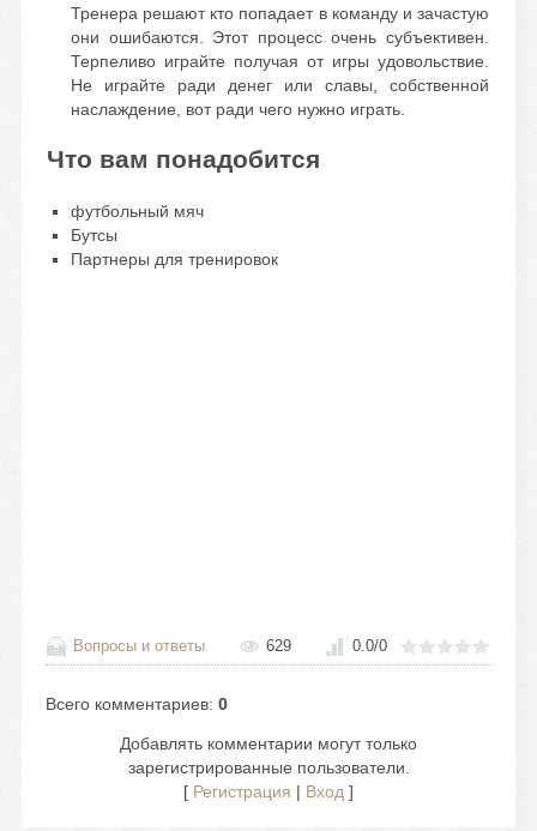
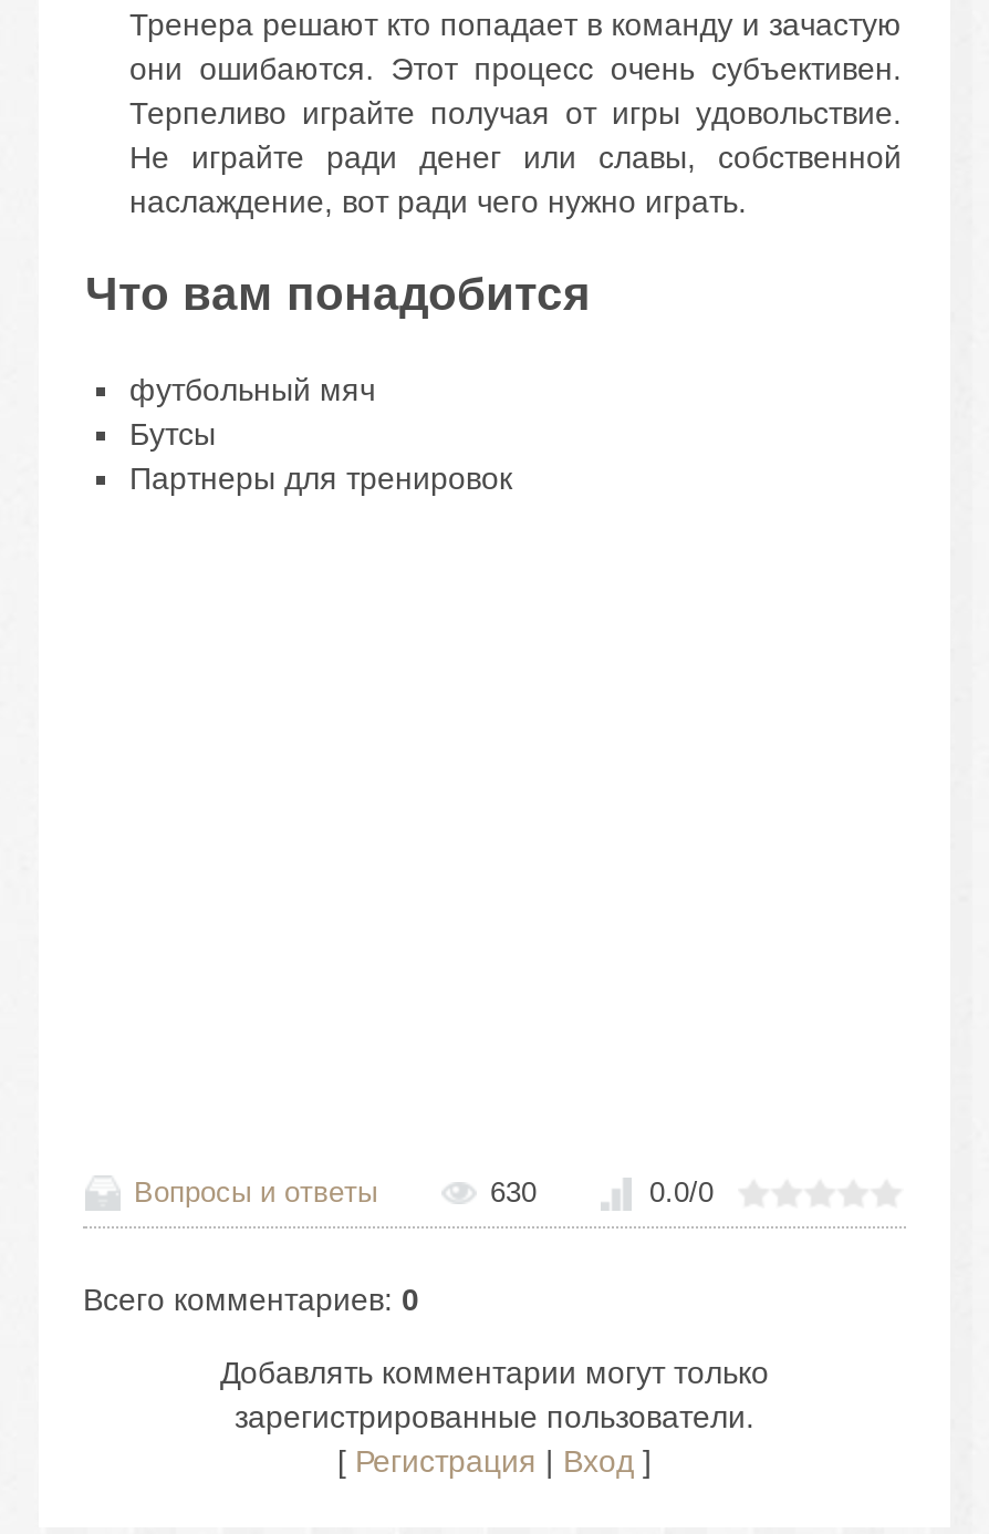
[266,636,291,654] 629 -> [490,1175,537,1208] 630

